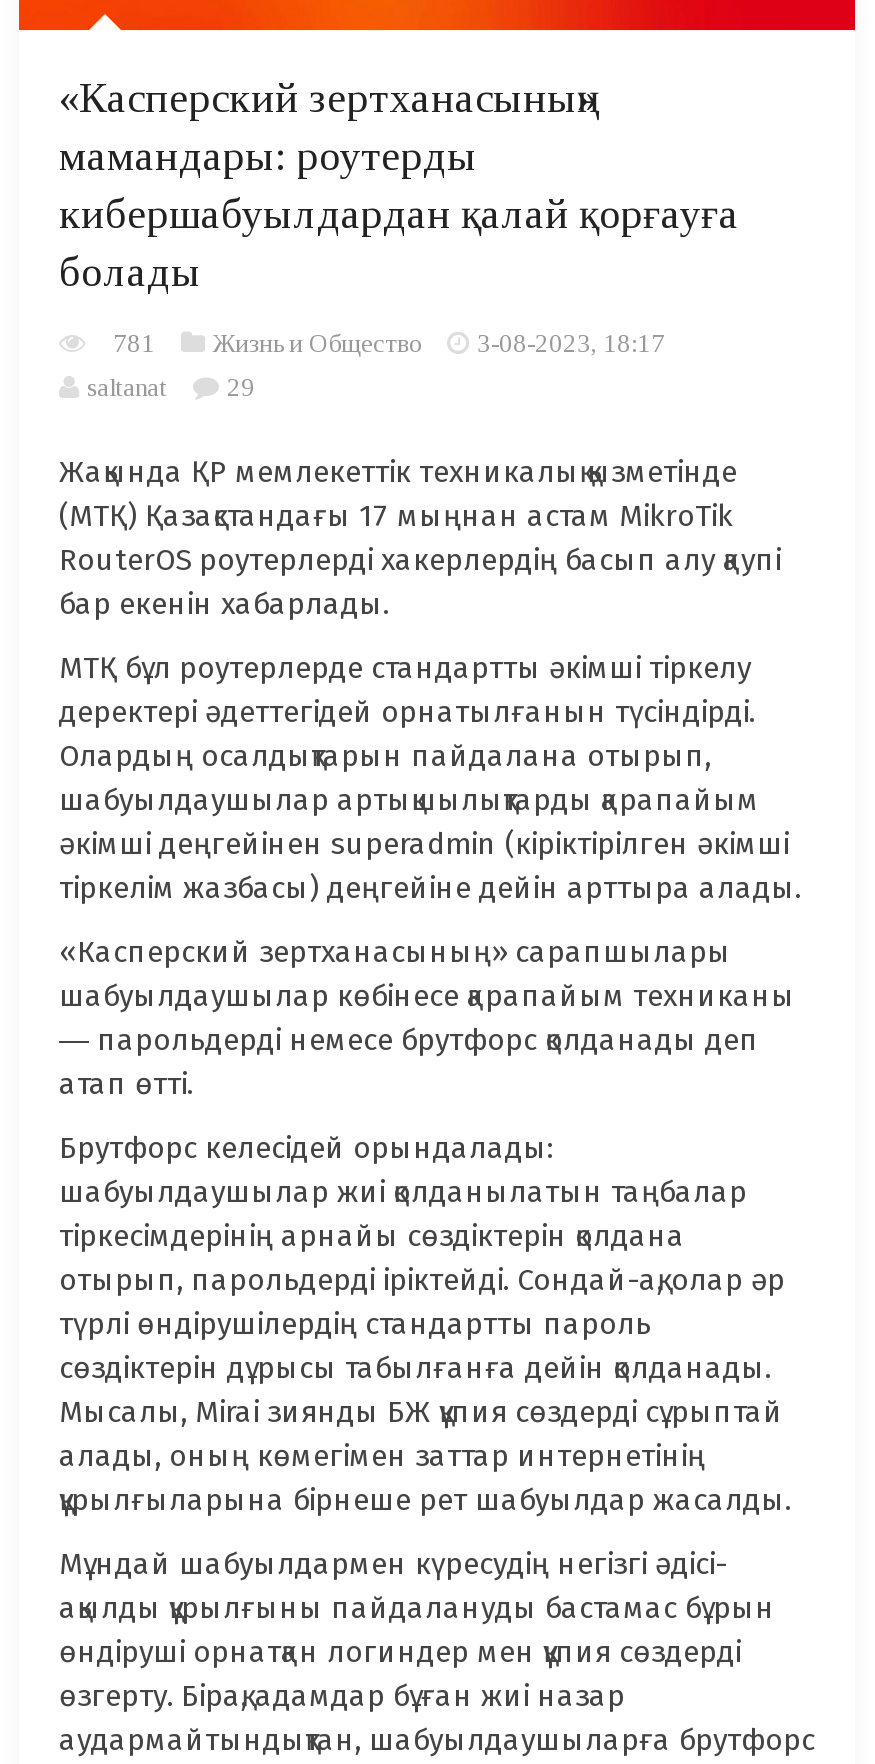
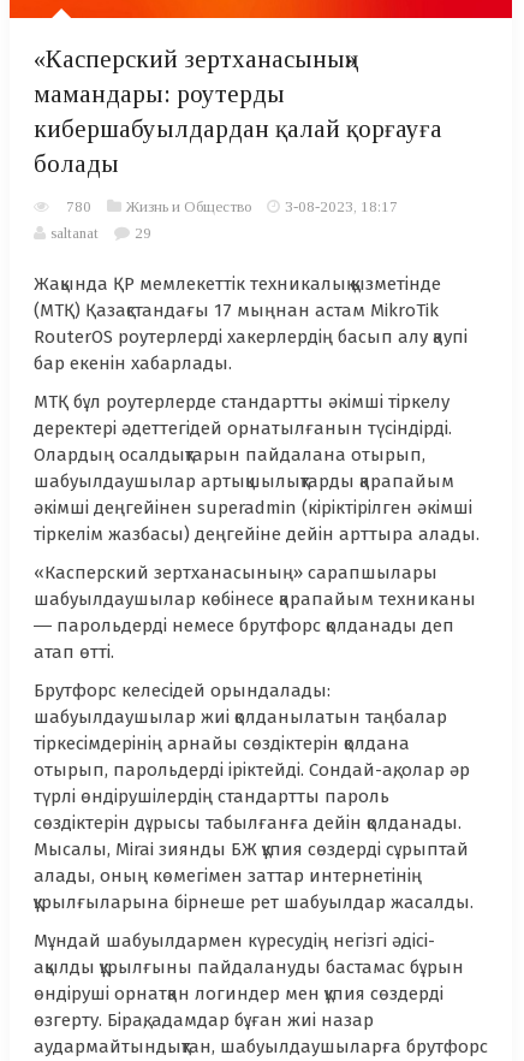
[113,329,665,359] 781 Жизнь и Общество 3-08-2023, 18:17 -> [66,198,398,216] 780 Жизнь и Общество 3-08-2023, 18:17

